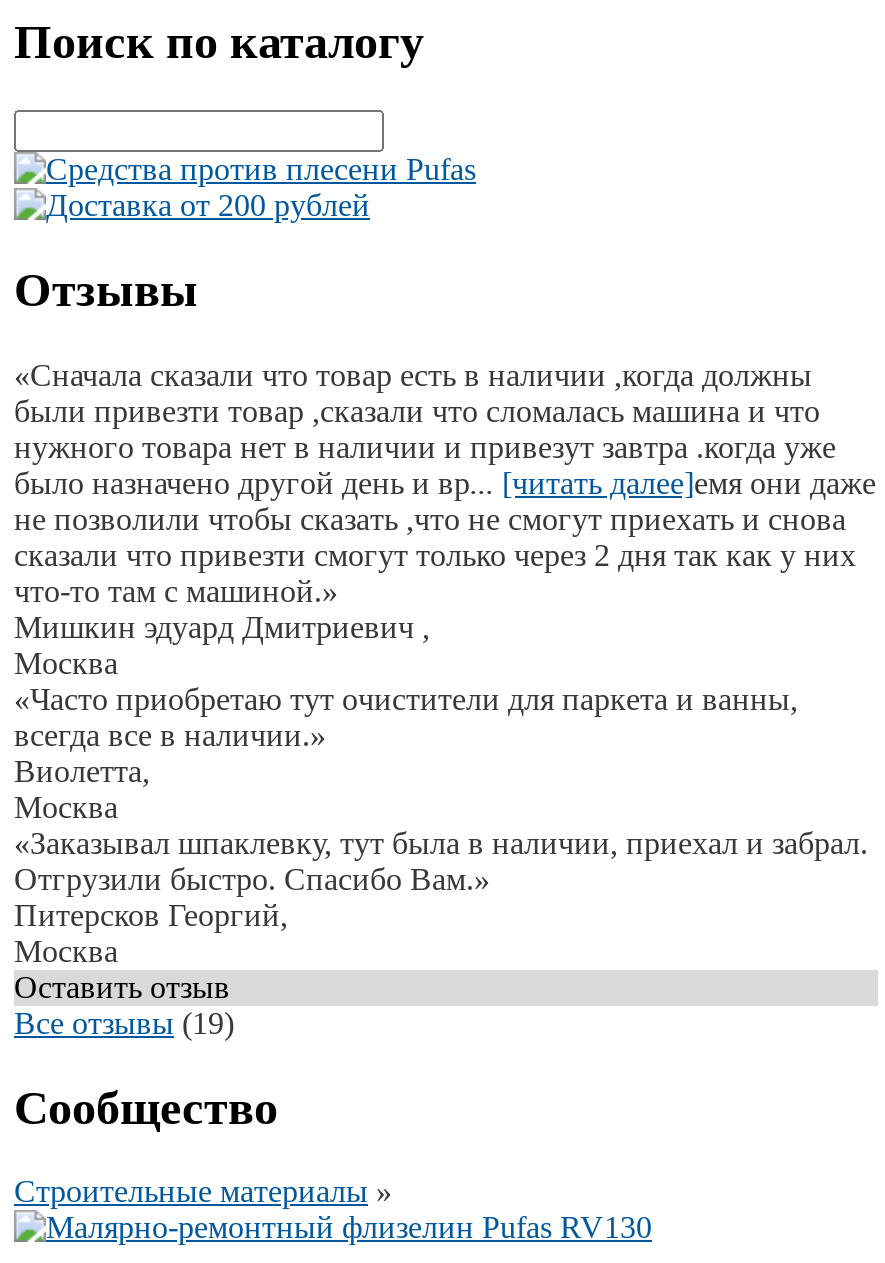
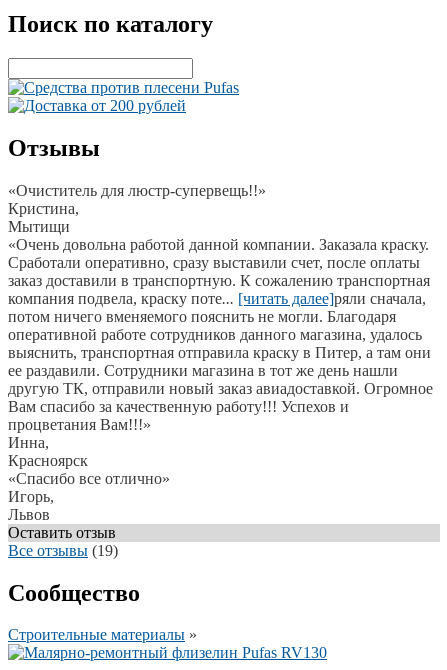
[14,357,876,967] «Сначала сказали что товар есть в наличии ,когда должны | были привезти товар ,сказали что сломалась машина и что | нужного товара нет в наличии и привезут завтра .когда уже | было назначено другой день и вр... [читать далее]емя они даже | не позволили чтобы сказать ,что не смогут приехать и снова | сказали что привезти смогут только через 2 дня так как у них | что-то там с машиной.» | Мишкин эдуард Дмитриевич , | Москва | «Часто приобретаю тут очистители для паркета и ванны, | всегда все в наличии.» | Виолетта, | Москва | «Заказывал шпаклевку, тут была в наличии, приехал и забрал. | Отгрузили быстро. Спасибо Вам.» | Питерсков Георгий, | Москва -> [8,182,433,523] «Очиститель для люстр-супервещь!!» | Кристина, | Мытищи | «Очень довольна работой данной компании. Заказала краску. | Сработали оперативно, сразу выставили счет, после оплаты | заказ доставили в транспортную. К сожалению транспортная | компания подвела, краску поте... [читать далее]ряли сначала, | потом ничего вменяемого пояснить не могли. Благодаря | оперативной работе сотрудников данного магазина, удалось | выяснить, транспортная отправила краску в Питер, а там они | ее раздавили. Сотрудники магазина в тот же день нашли | другую ТК, отправили новый заказ авиадоставкой. Огромное | Вам спасибо за качественную работу!!! Успехов и | процветания Вам!!!» | Инна, | Красноярск | «Спасибо все отлично» | Игорь, | Львов

